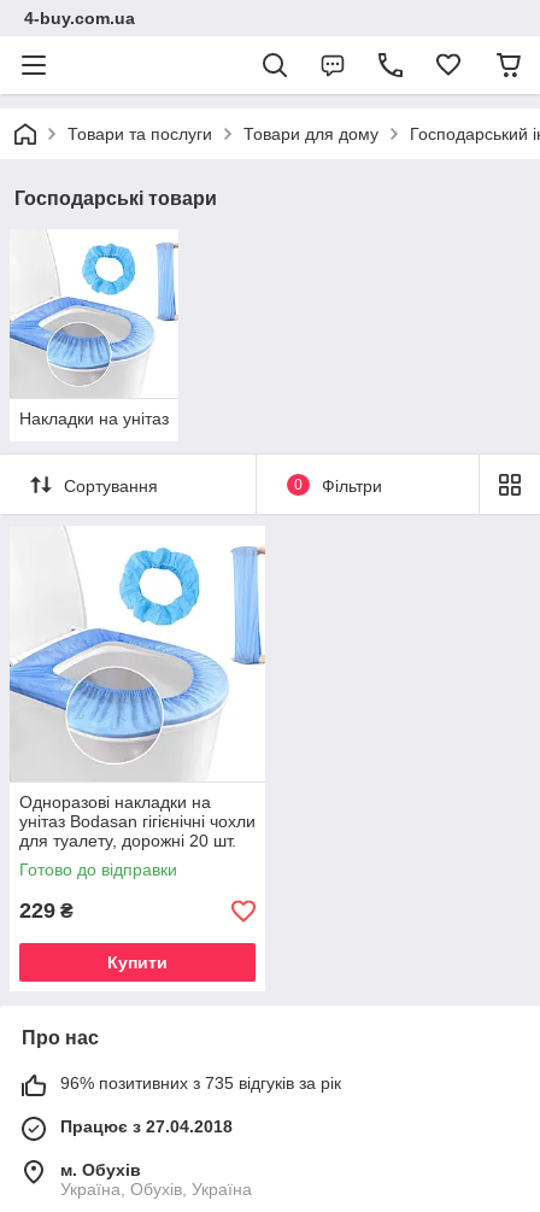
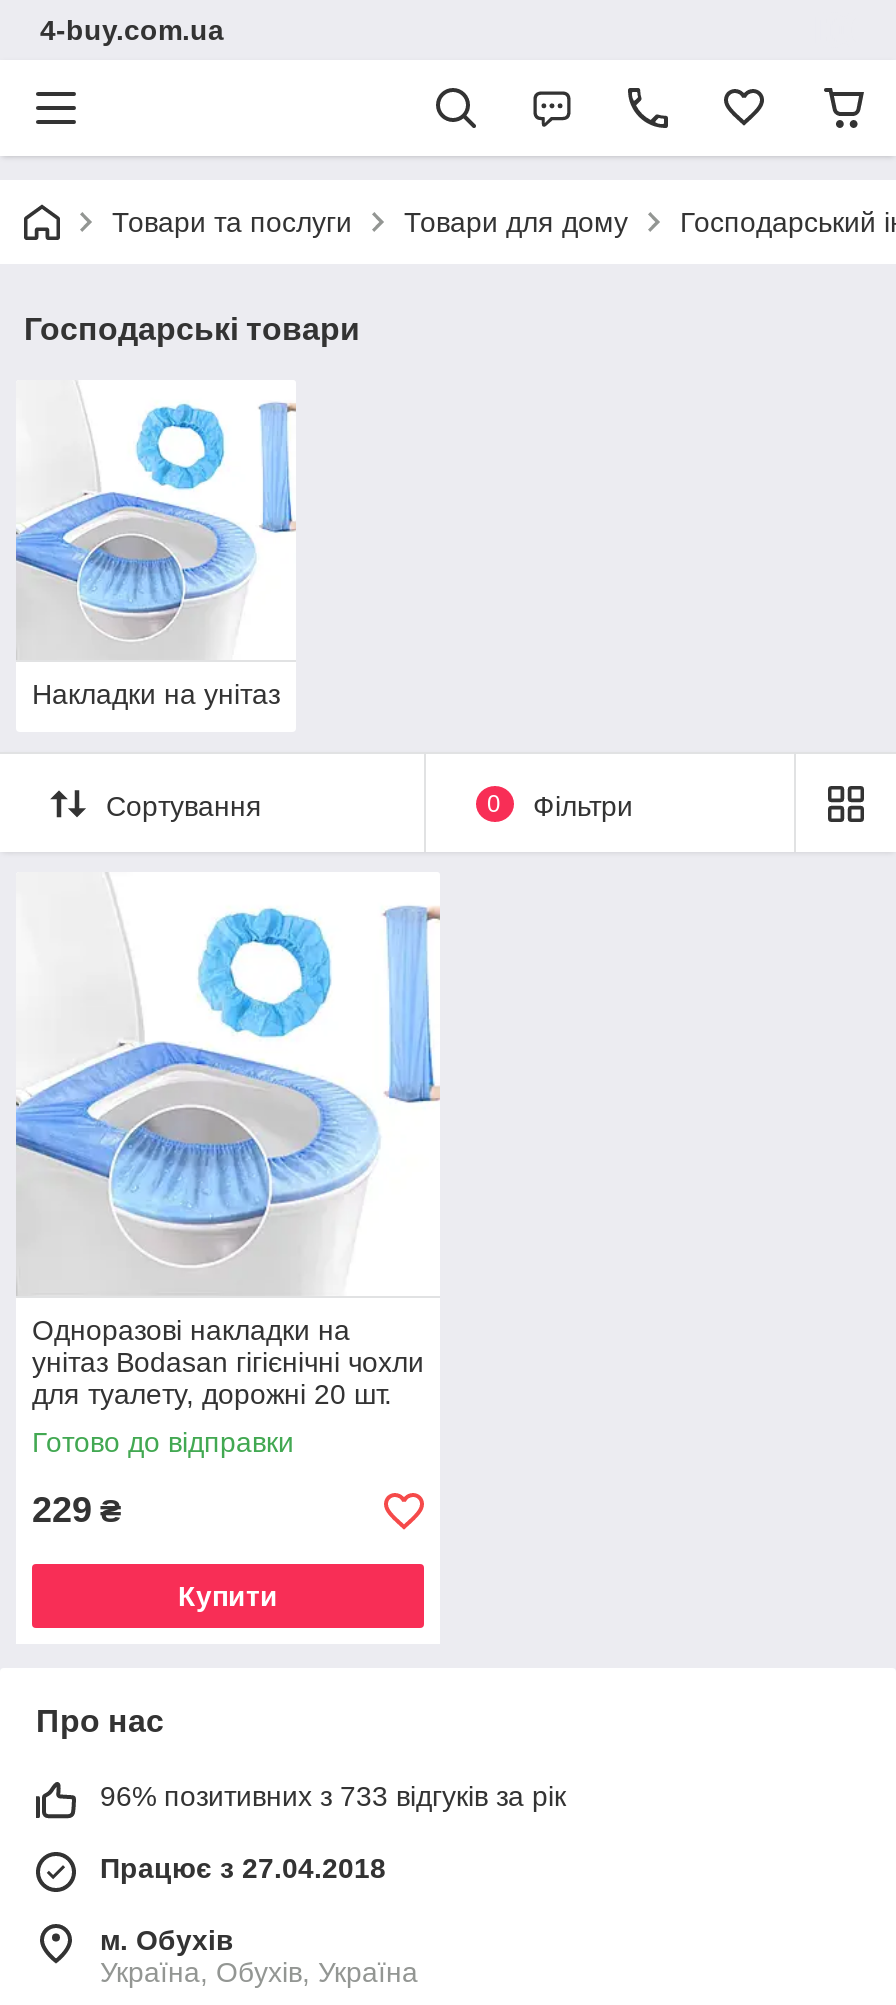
[60,1073,341,1093] 96% позитивних з 735 відгуків за рік -> [100,1780,566,1812] 96% позитивних з 733 відгуків за рік

